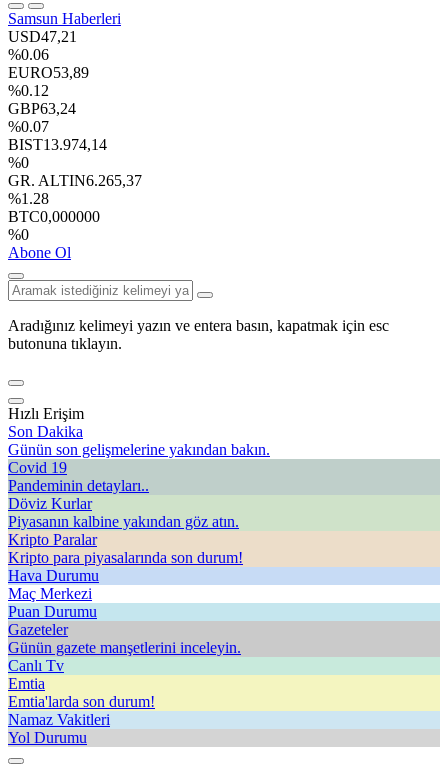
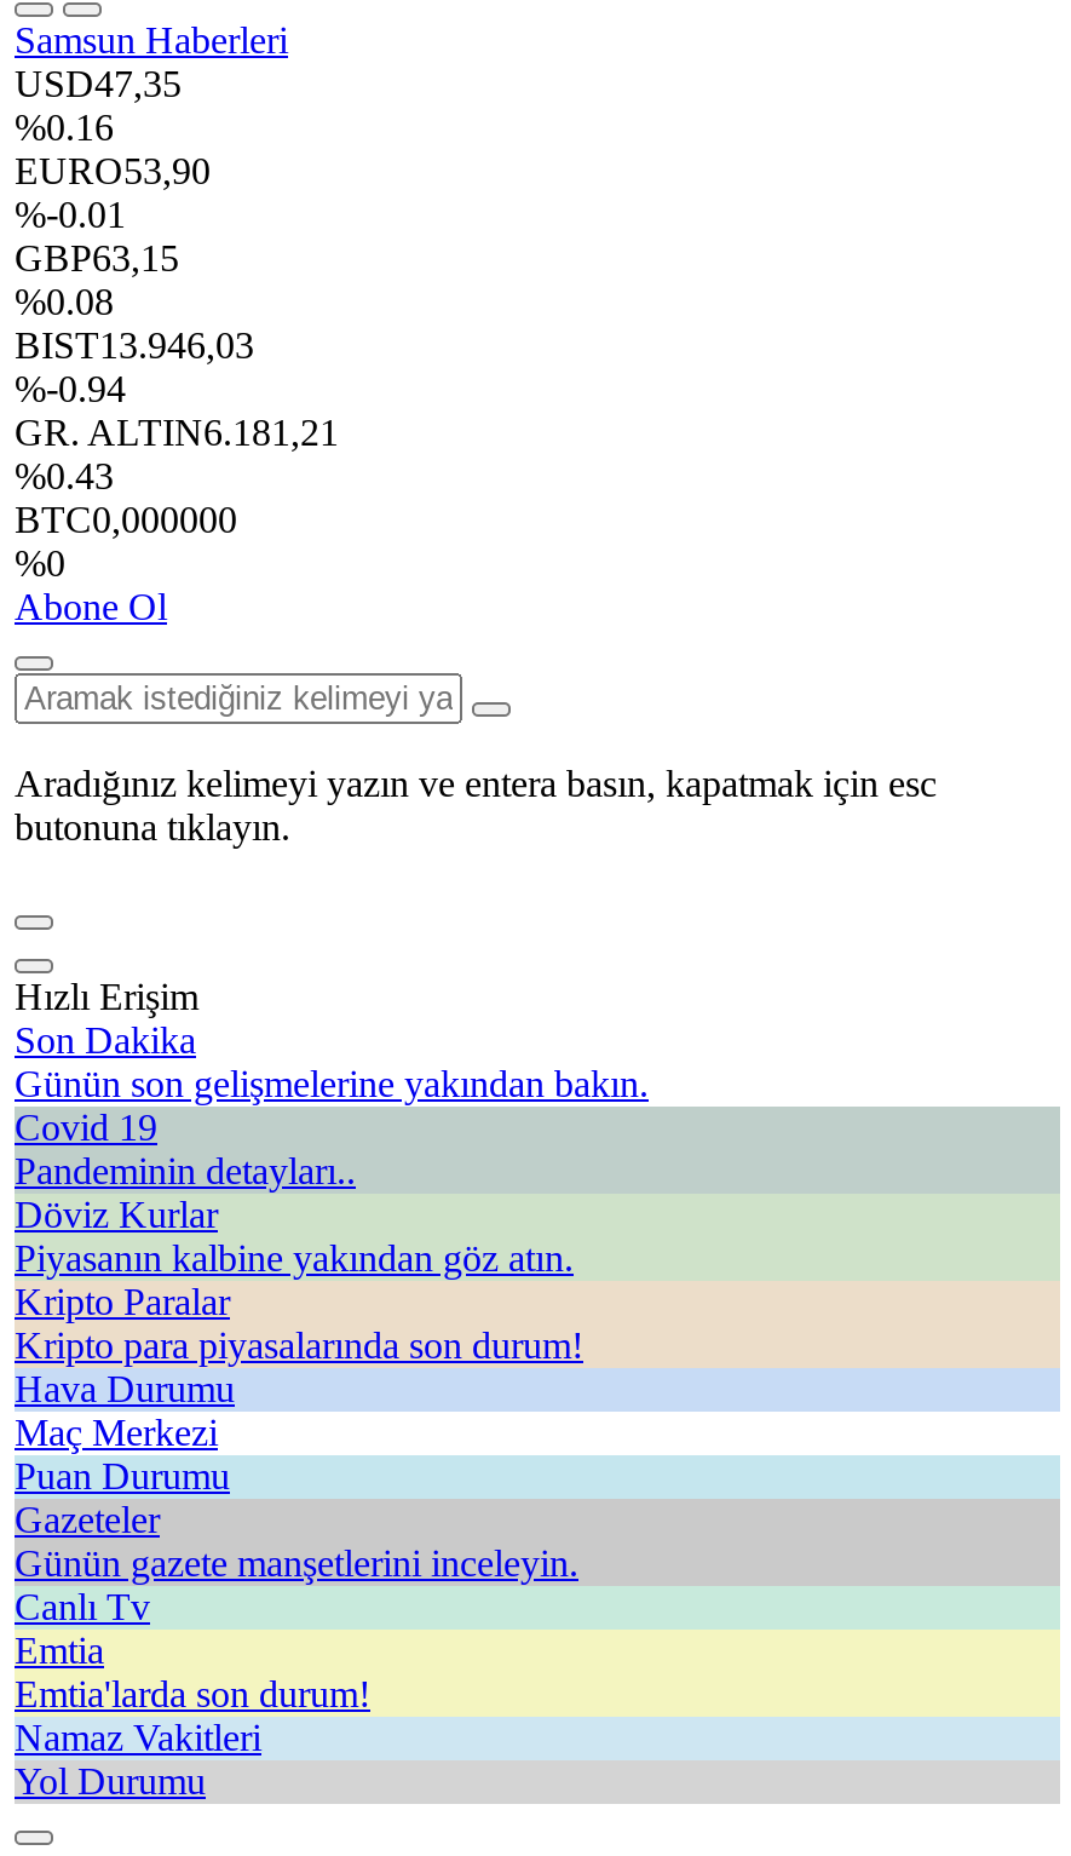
[8,28,77,45] USD47,21 -> [15,63,182,104] USD47,35
[8,46,49,63] %0.06 -> [15,107,114,148] %0.16
[8,64,89,81] EURO53,89 -> [15,150,211,191] EURO53,90
[8,82,49,99] %0.12 -> [15,194,126,235] %-0.01
[8,100,76,117] GBP63,24 -> [15,237,179,278] GBP63,15
[8,118,49,135] %0.07 -> [15,281,114,322] %0.08
[8,136,107,153] BIST13.974,14 -> [15,324,254,366] BIST13.946,03
[8,154,29,171] %0 -> [15,368,126,409] %-0.94
[8,172,142,189] GR. ALTIN6.265,37 -> [15,412,339,453] GR. ALTIN6.181,21
[8,190,49,207] %1.28 -> [15,455,114,496] %0.43

